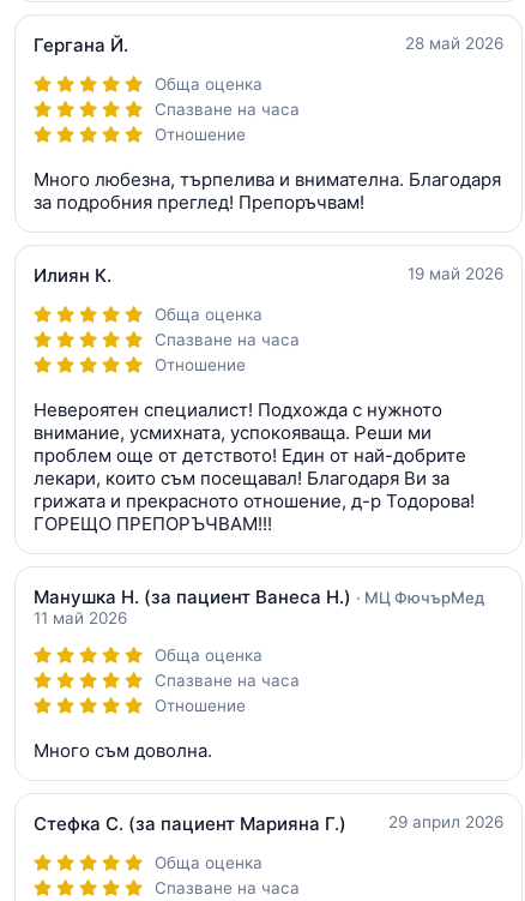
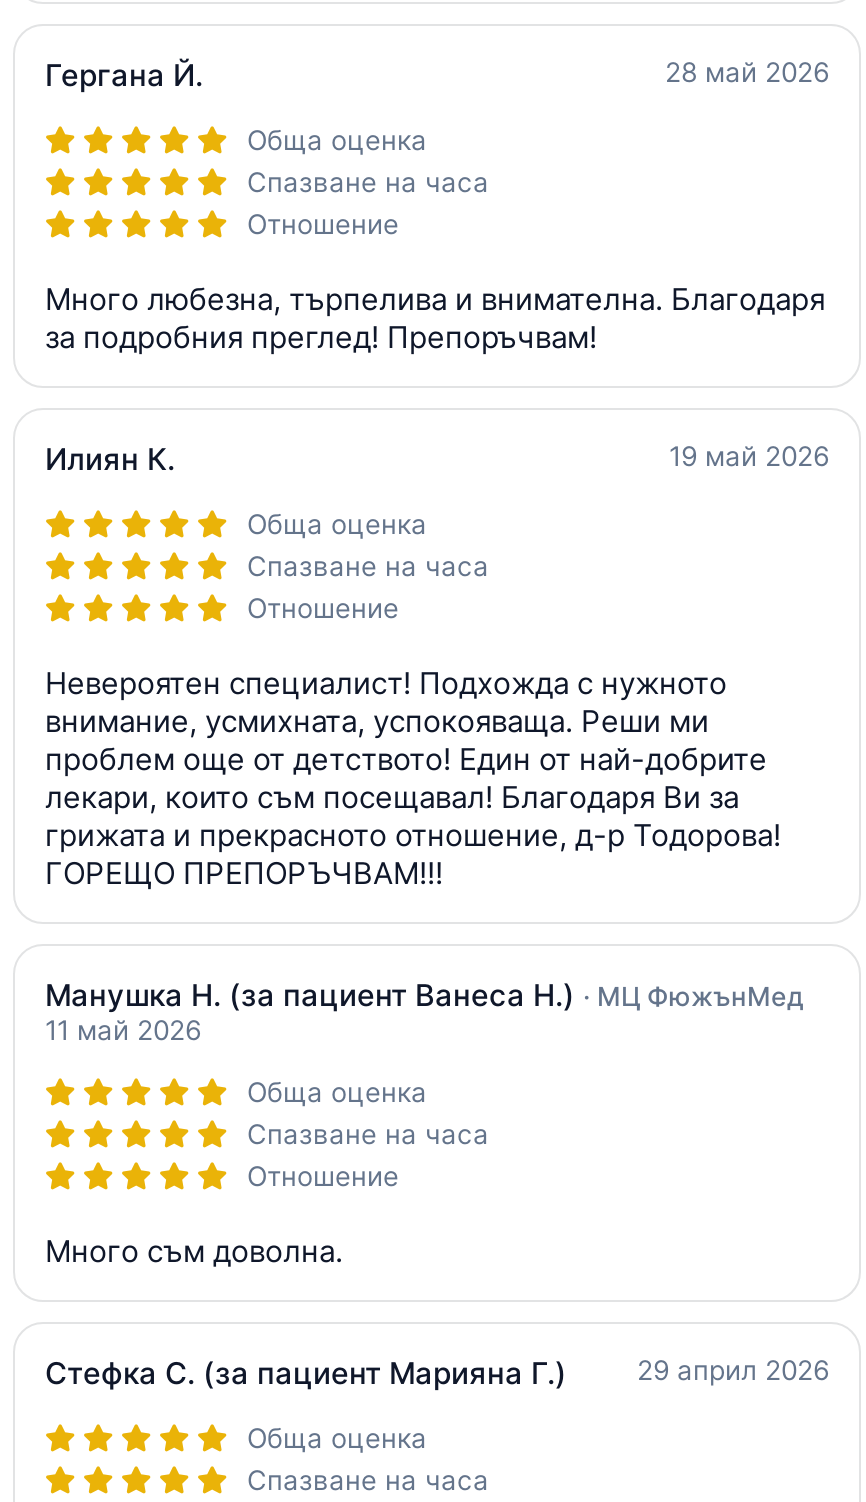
[34,585,484,608] Манушка Н. (за пациент Ванеса Н.) · МЦ ФючърМед -> [45,976,803,1014] Манушка Н. (за пациент Ванеса Н.) · МЦ ФюжънМед

